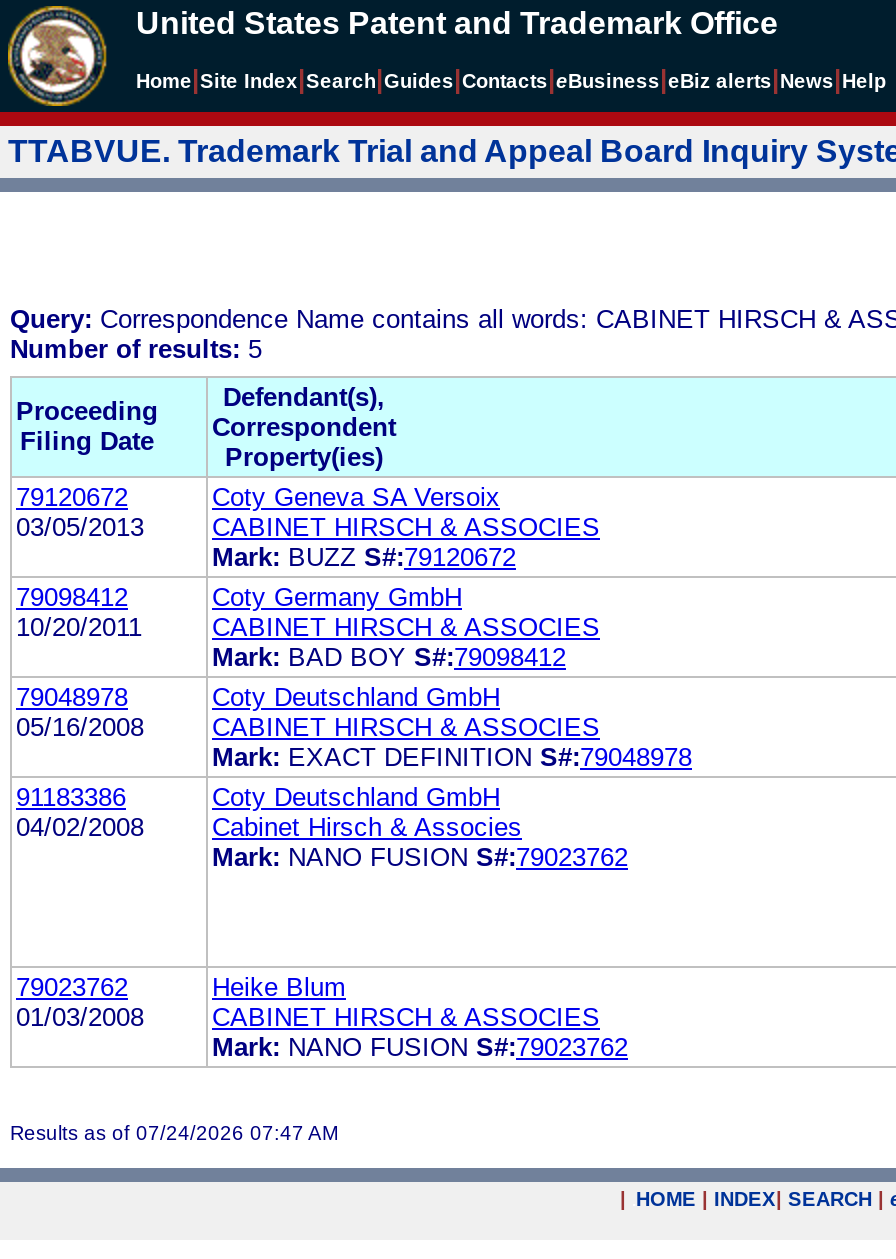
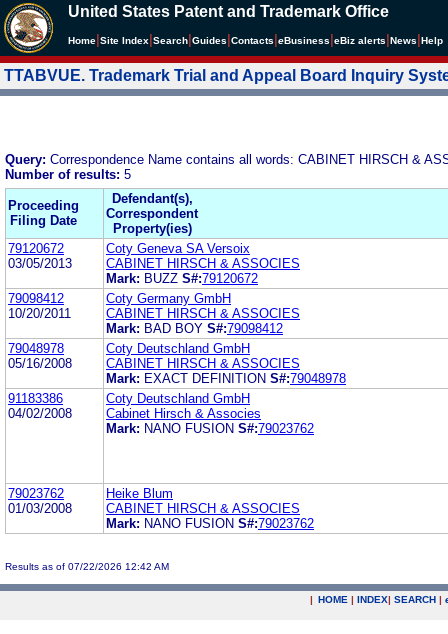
[10,1122,338,1144] Results as of 07/24/2026 07:47 AM -> [5,561,169,572] Results as of 07/22/2026 12:42 AM

